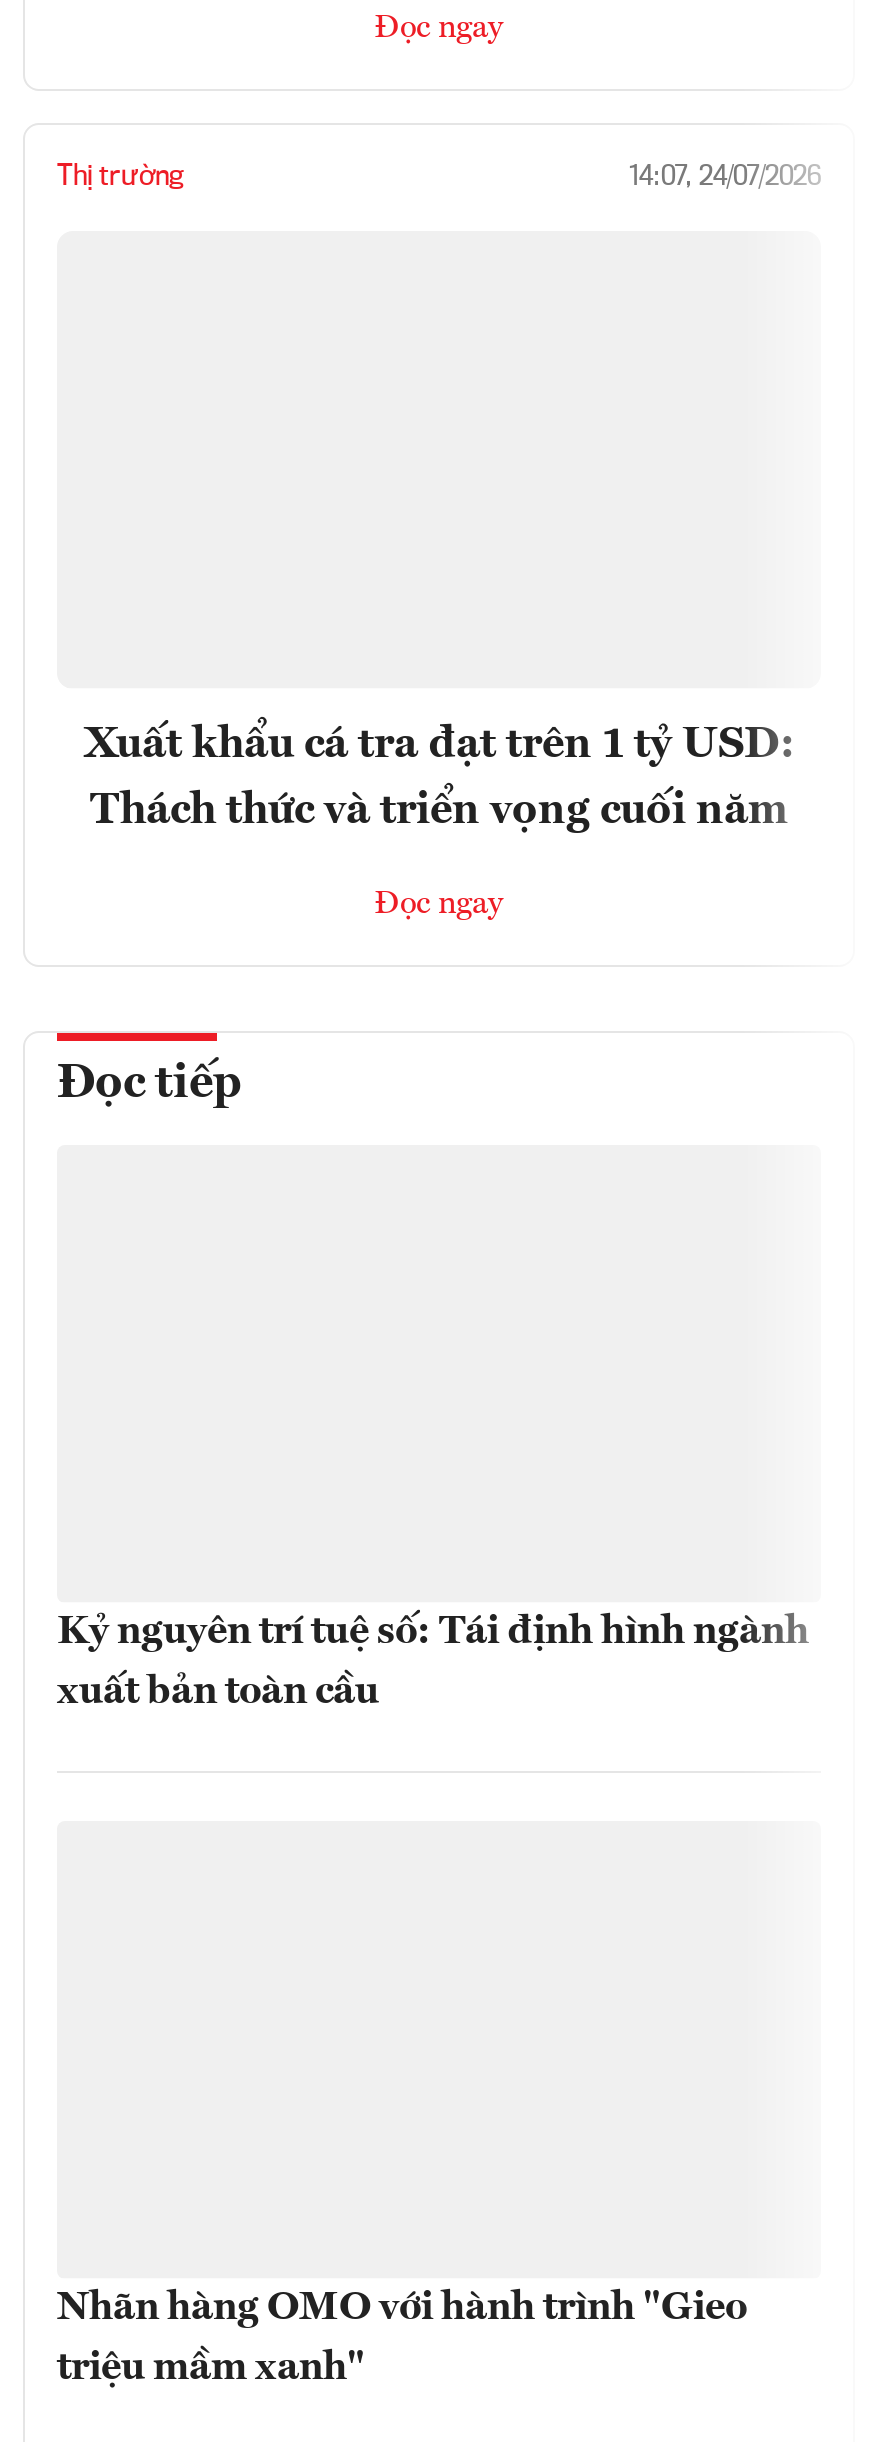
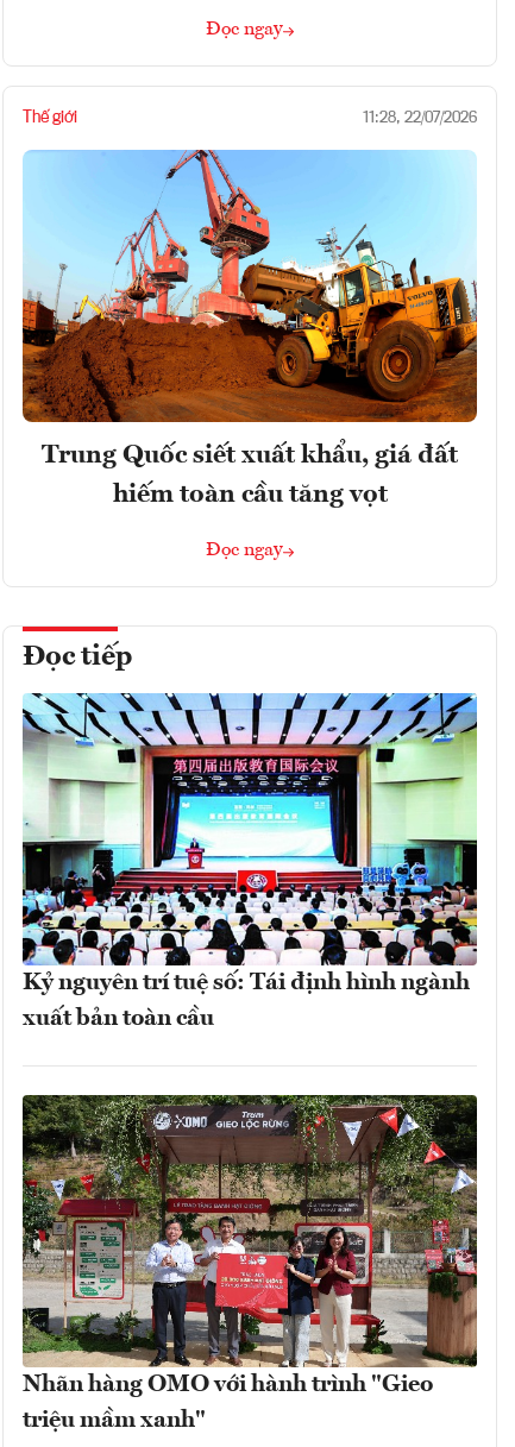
none -> [21,149,478,423] [image]
[57,162,821,190] Thị trường | 14:07, 24/07/2026 -> [23,109,477,126] Thế giới | 11:28, 22/07/2026
[84,723,794,767] Xuất khẩu cá tra đạt trên 1 tỷ USD: -> [42,442,458,468] Trung Quốc siết xuất khẩu, giá đất
[90,789,788,833] Thách thức và triển vọng cuối năm -> [112,481,387,507] hiếm toàn cầu tăng vọt
none -> [21,692,478,967] [image]
none -> [21,1094,478,1369] [image]

